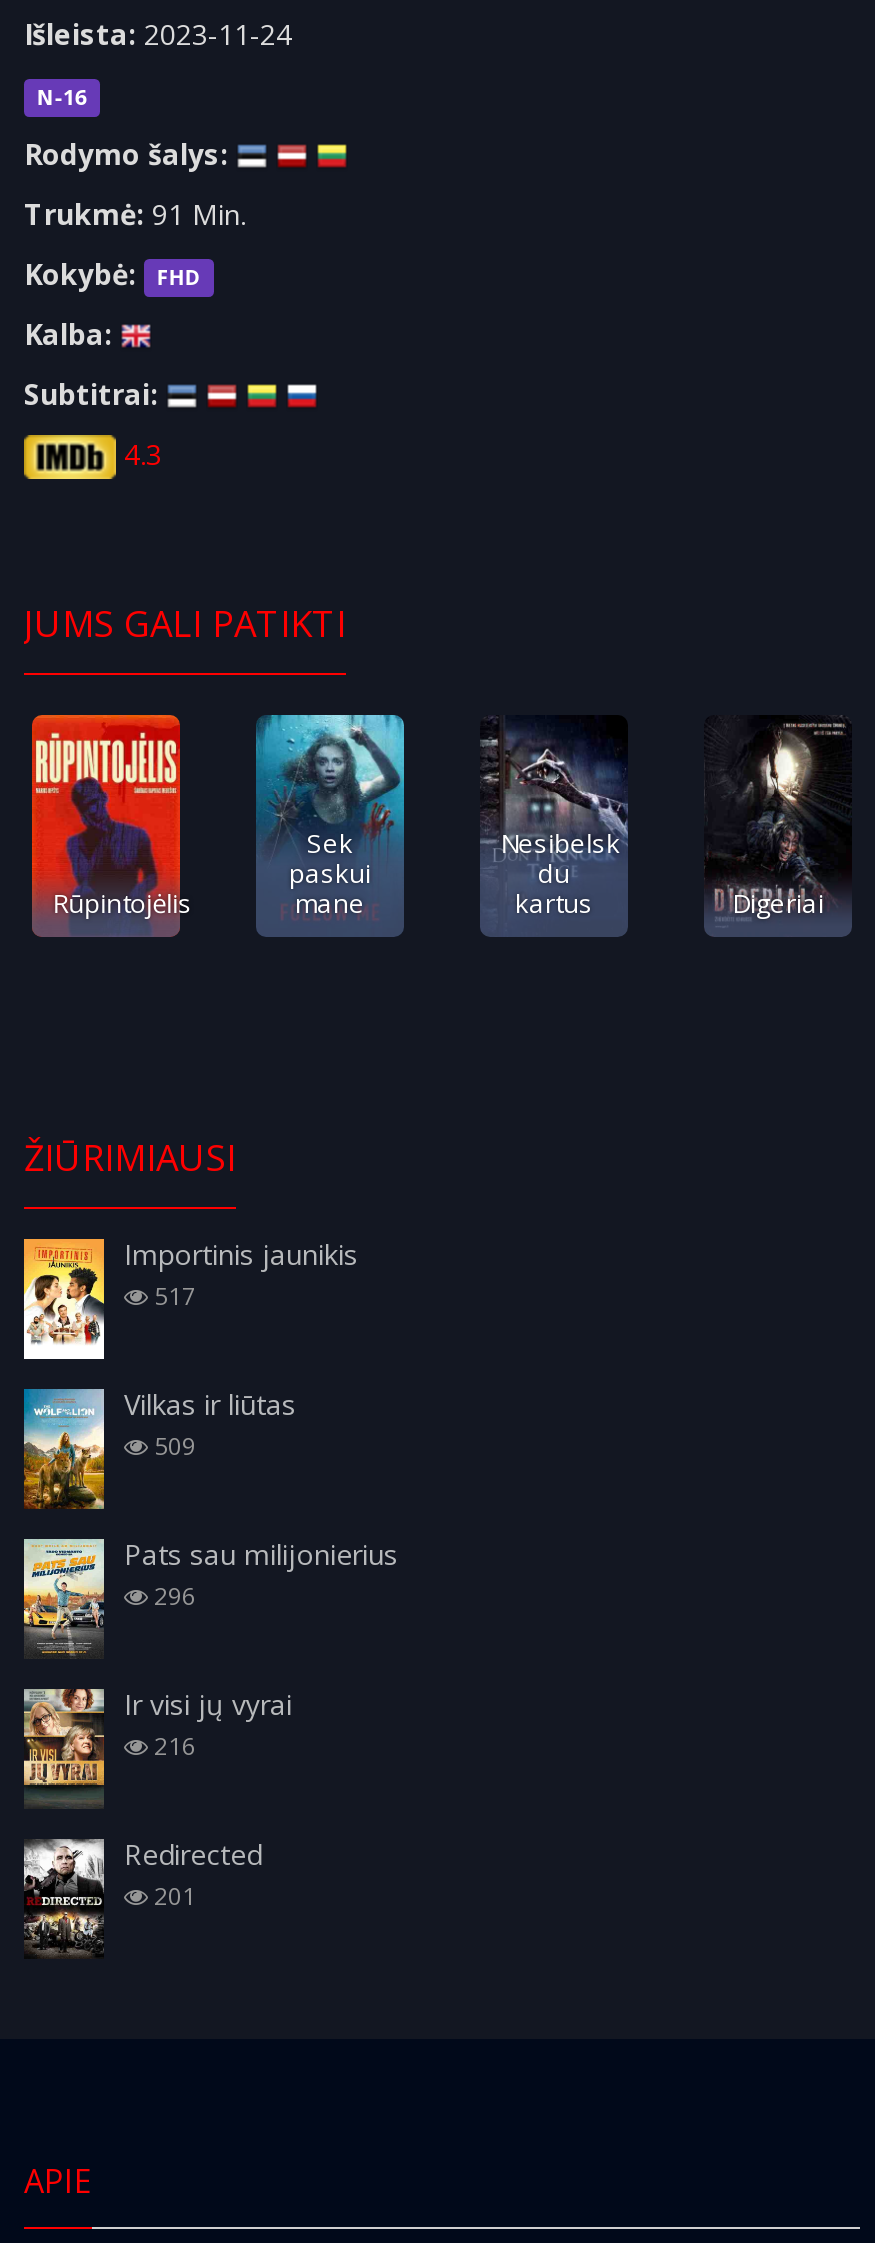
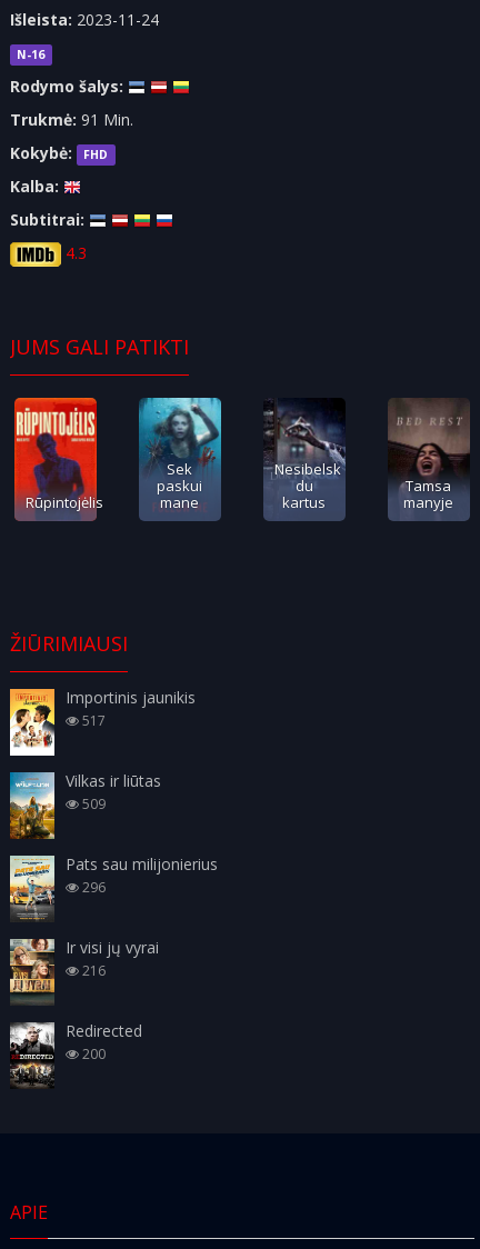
[706,717,852,921] [image] | Digeriai -> [388,398,470,512] [image] | Tamsa | manyje
[148,1879,196,1913] 201 -> [79,1044,106,1063] 200

